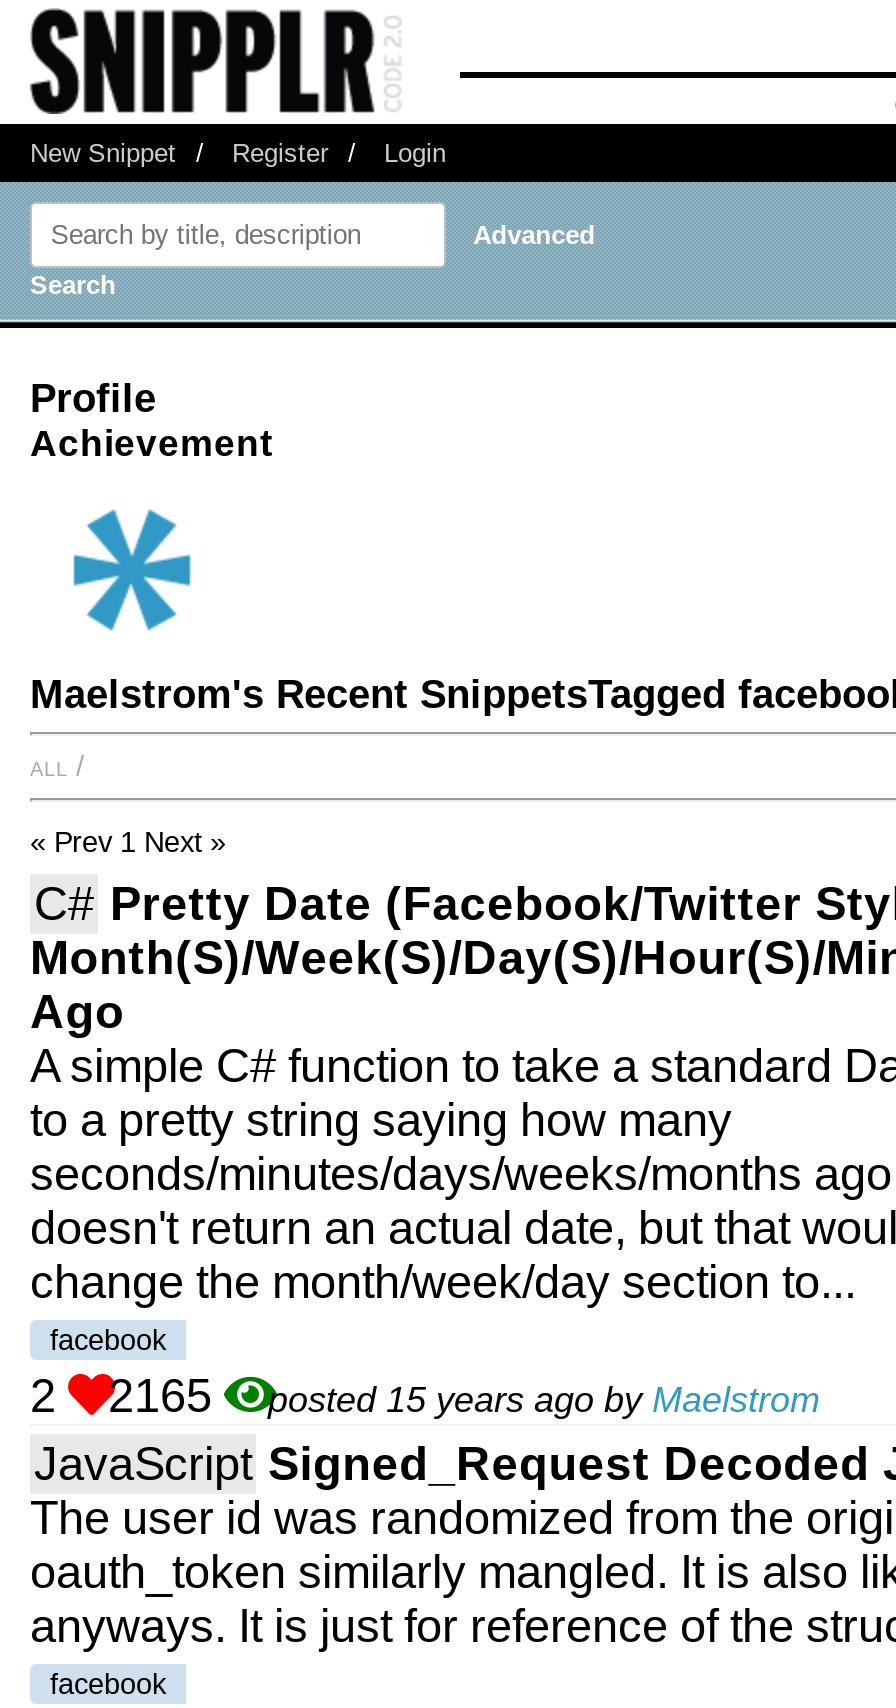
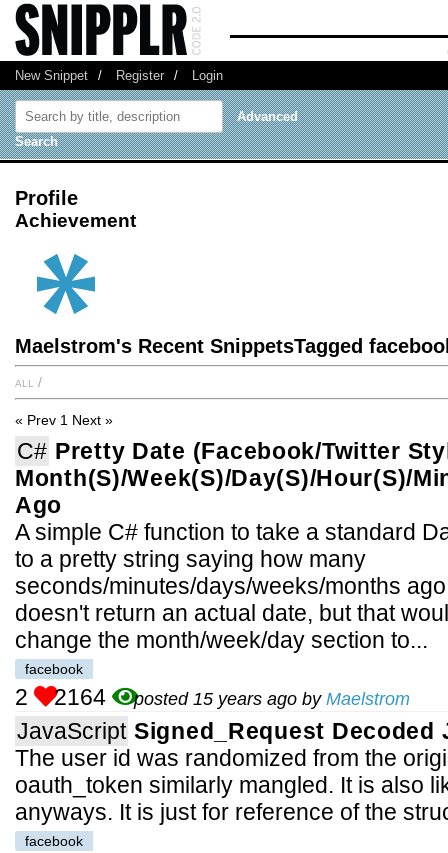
[30,1369,820,1421] 2 2165 posted 15 years ago by Maelstrom -> [15,684,410,710] 2 2164 posted 15 years ago by Maelstrom

